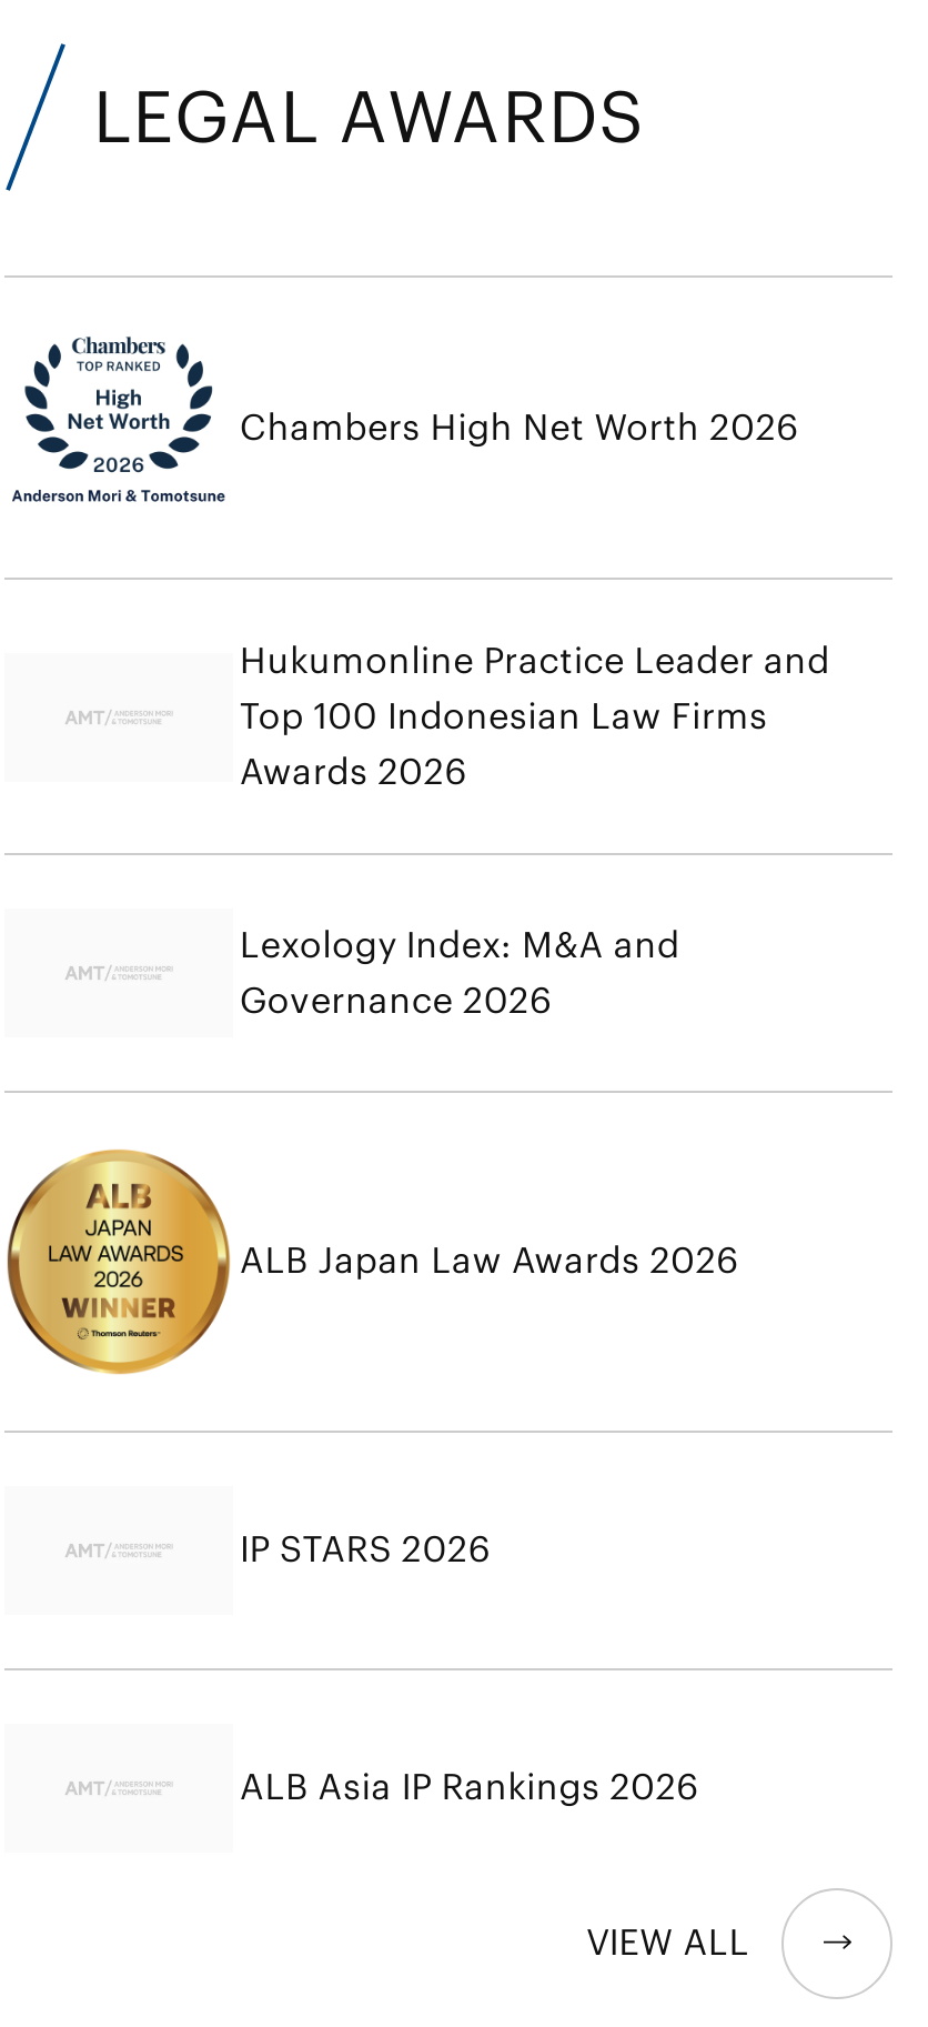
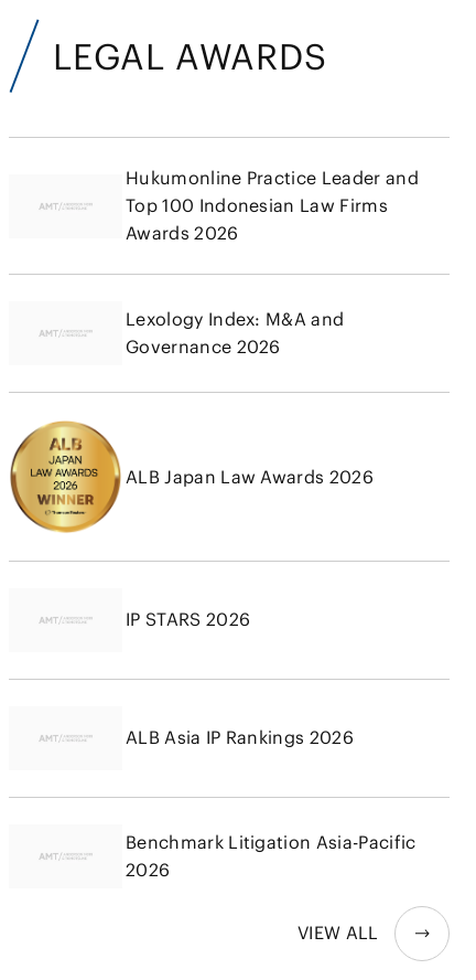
[11,335,799,504] [image] | Chambers High Net Worth 2026 -> none
moved [51,638,830,1808] -> [32,167,419,749]: [image] | Hukumonline Practice Leader and | Top 100 Indonesian Law Firms | ... | IP STARS 2026 | ALB Asia IP Rankings 2026
none -> [126,831,416,880] Benchmark Litigation Asia-Pacific | 2026

